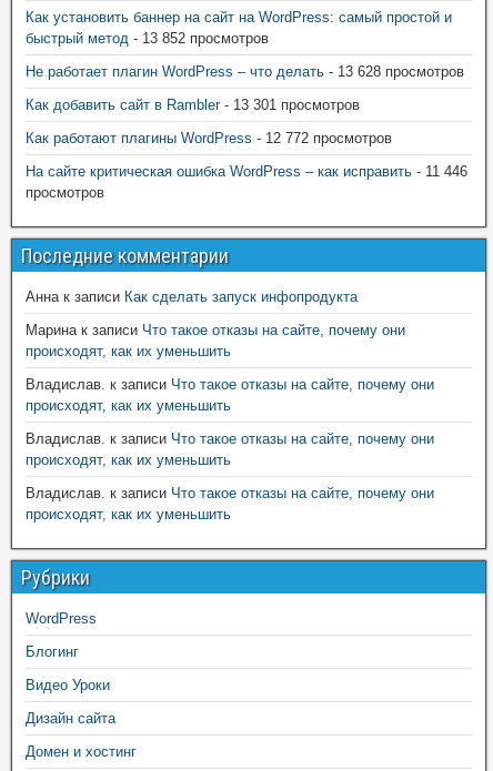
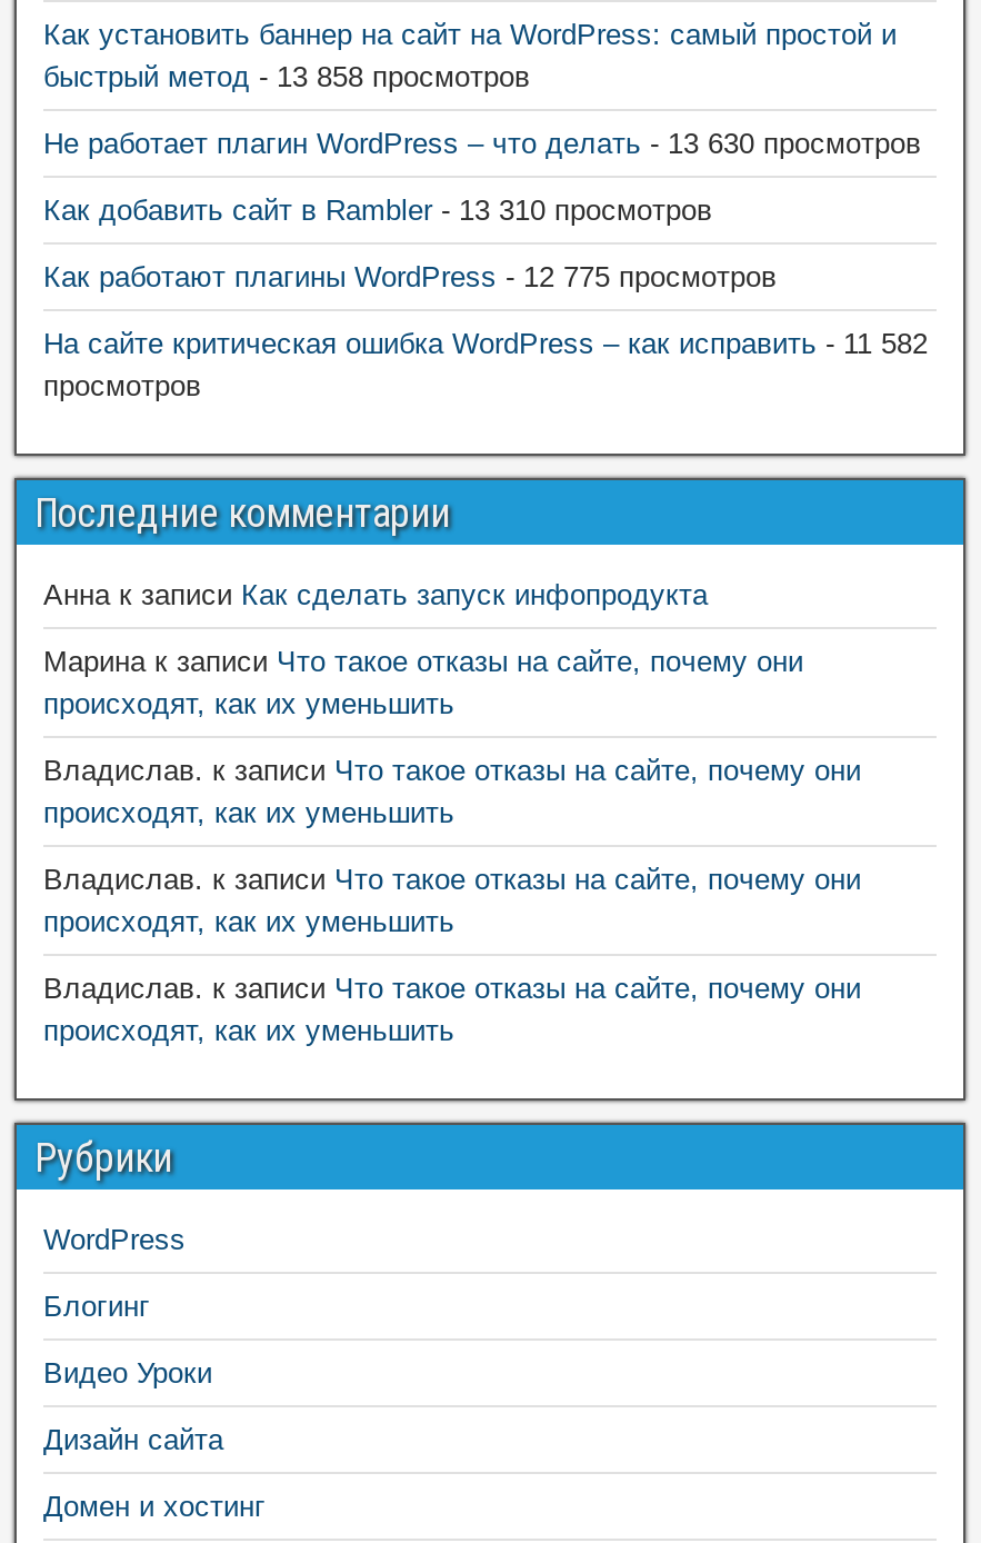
[26,30,269,47] быстрый метод - 13 852 просмотров -> [43,60,530,94] быстрый метод - 13 858 просмотров
[26,63,464,80] Не работает плагин WordPress – что делать - 13 628 просмотров -> [43,127,921,161] Не работает плагин WordPress – что делать - 13 630 просмотров
[26,97,360,113] Как добавить сайт в Rambler - 13 301 просмотров -> [43,194,712,227] Как добавить сайт в Rambler - 13 310 просмотров
[26,130,392,147] Как работают плагины WordPress - 12 772 просмотров -> [43,261,777,294] Как работают плагины WordPress - 12 775 просмотров
[26,163,467,180] На сайте критическая ошибка WordPress – как исправить - 11 446 -> [43,327,928,361] На сайте критическая ошибка WordPress – как исправить - 11 582

